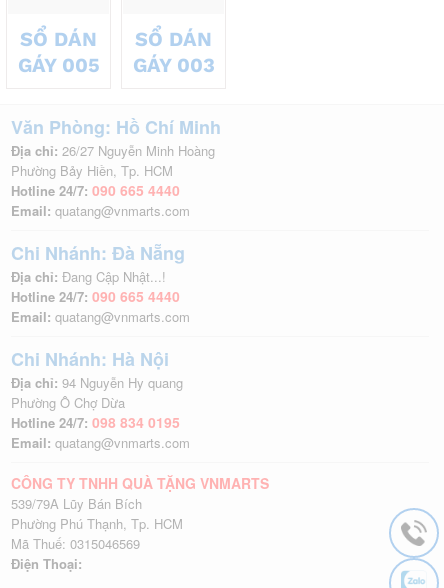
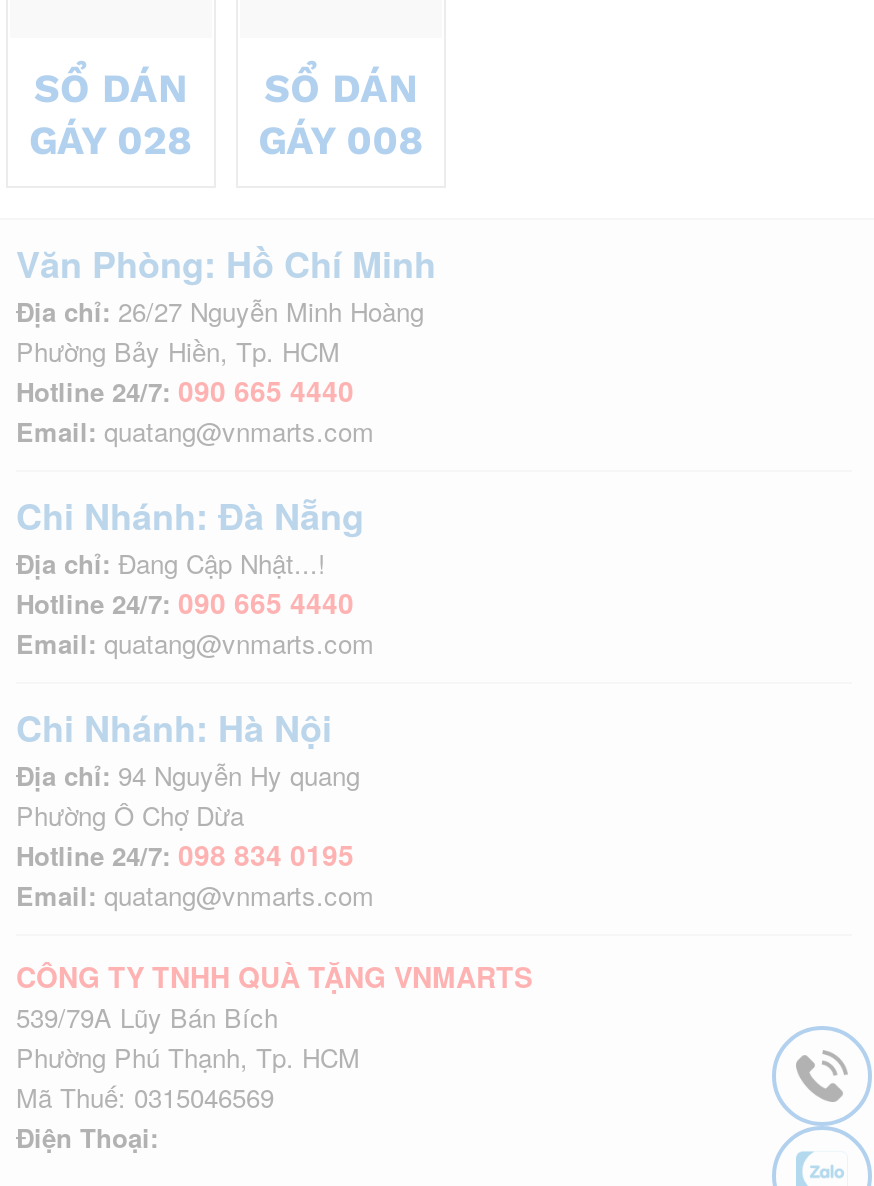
[17,53,99,77] GÁY 005 -> [29,117,193,165] GÁY 028
[133,53,215,77] GÁY 003 -> [258,117,424,165] GÁY 008

